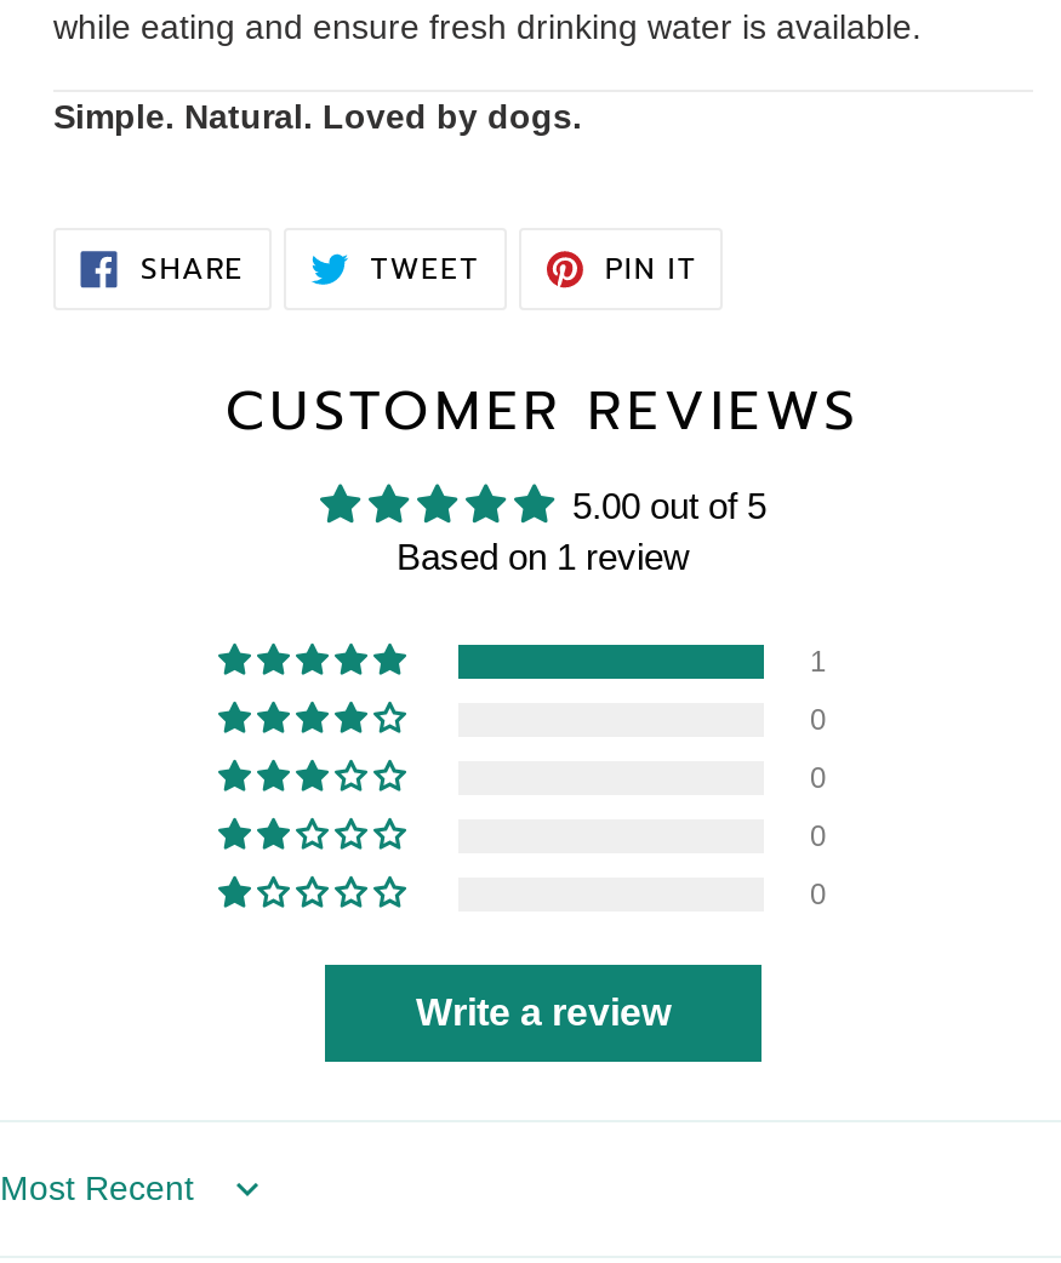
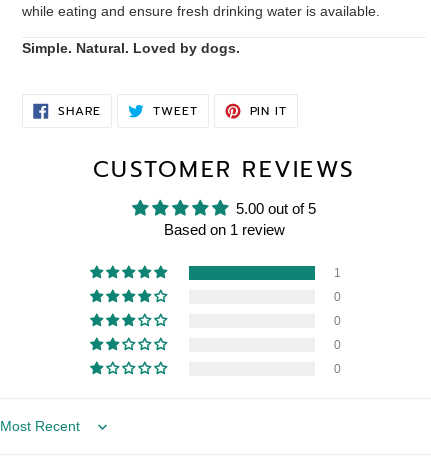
[416,991,671,1032] Write a review -> none

